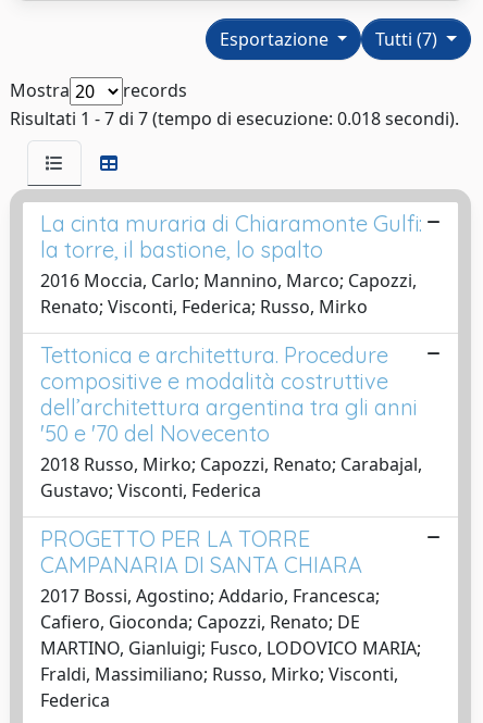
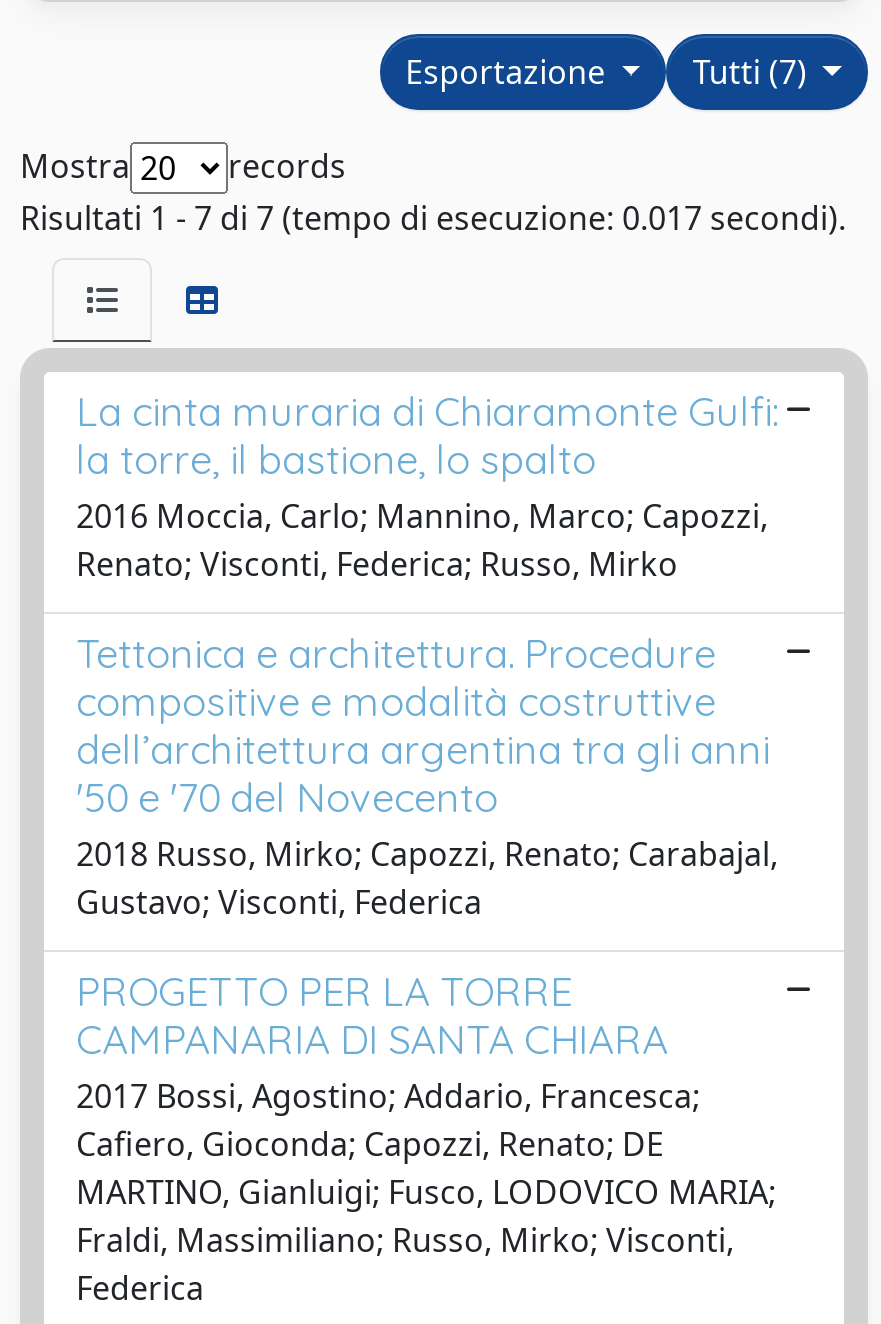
[10,106,459,130] Risultati 1 - 7 di 7 (tempo di esecuzione: 0.018 secondi). -> [20,196,846,240] Risultati 1 - 7 di 7 (tempo di esecuzione: 0.017 secondi).

